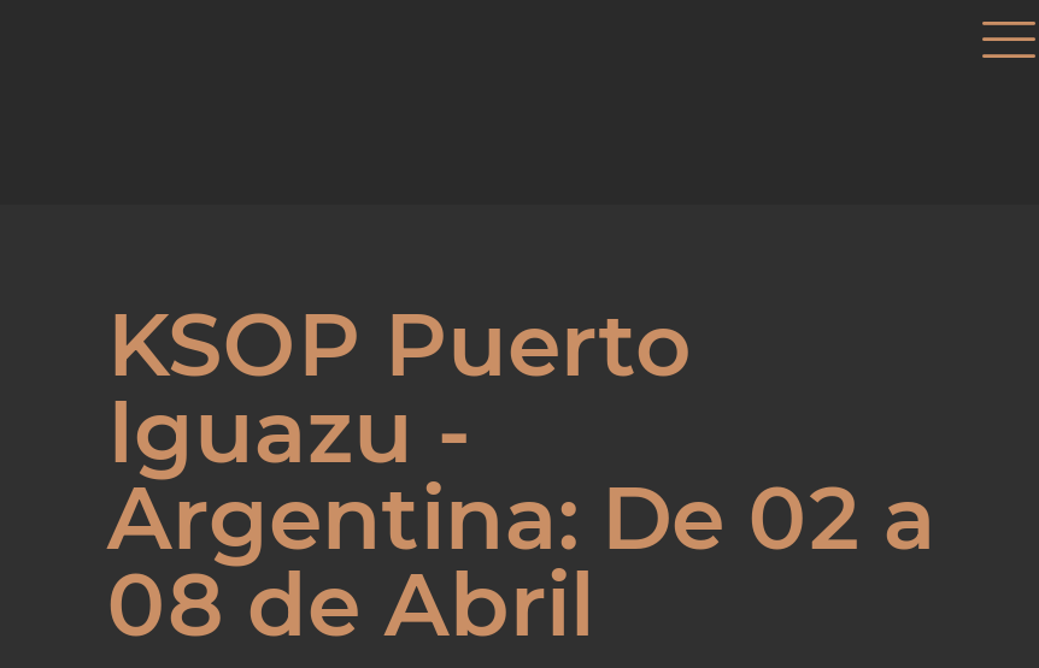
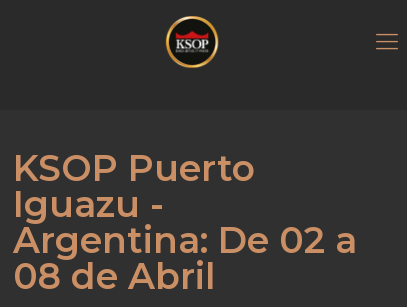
none -> [165,15,220,69] [image]

